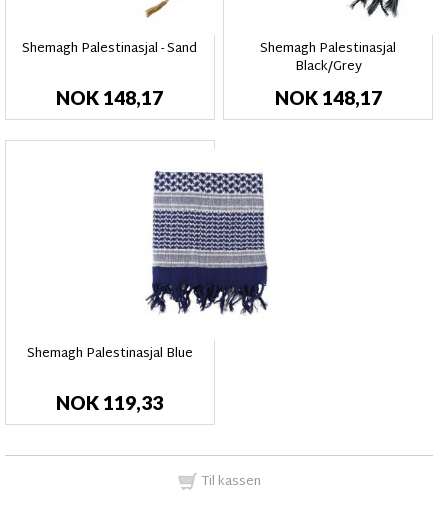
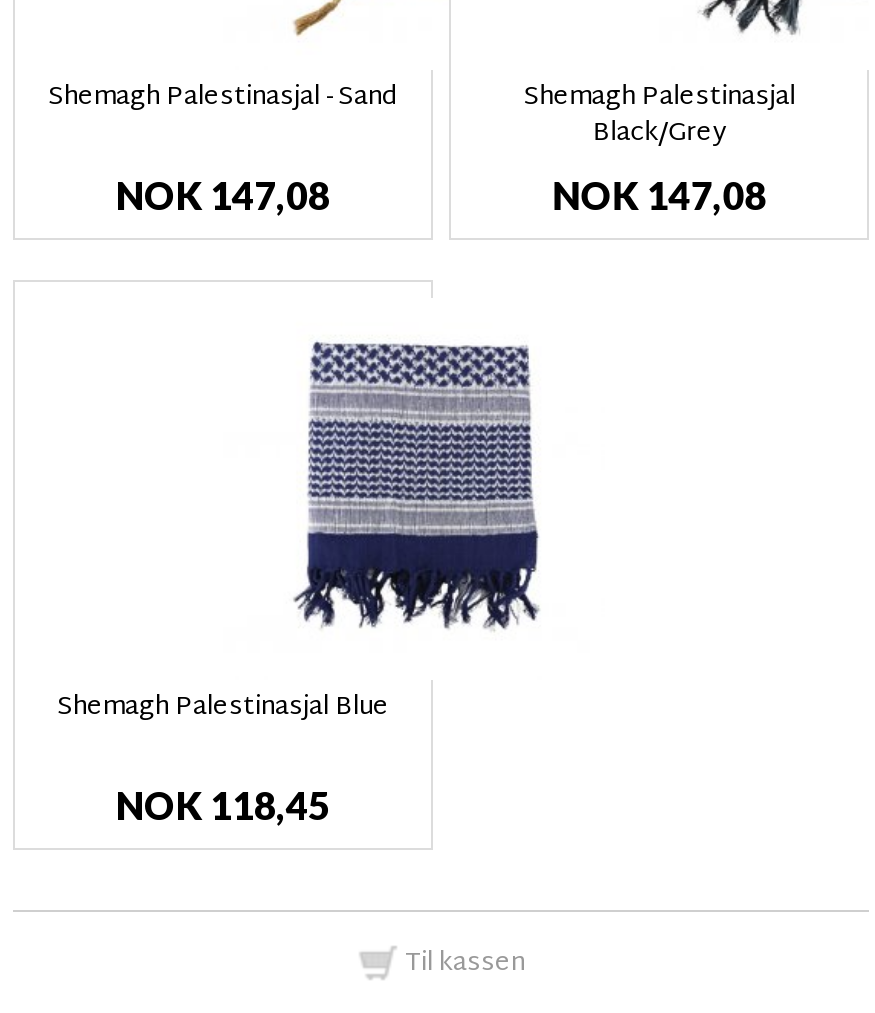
[56,85,163,108] NOK 148,17 -> [116,171,330,217] NOK 147,08
[275,85,382,108] NOK 148,17 -> [552,171,766,217] NOK 147,08
[56,391,163,414] NOK 119,33 -> [116,782,330,828] NOK 118,45

